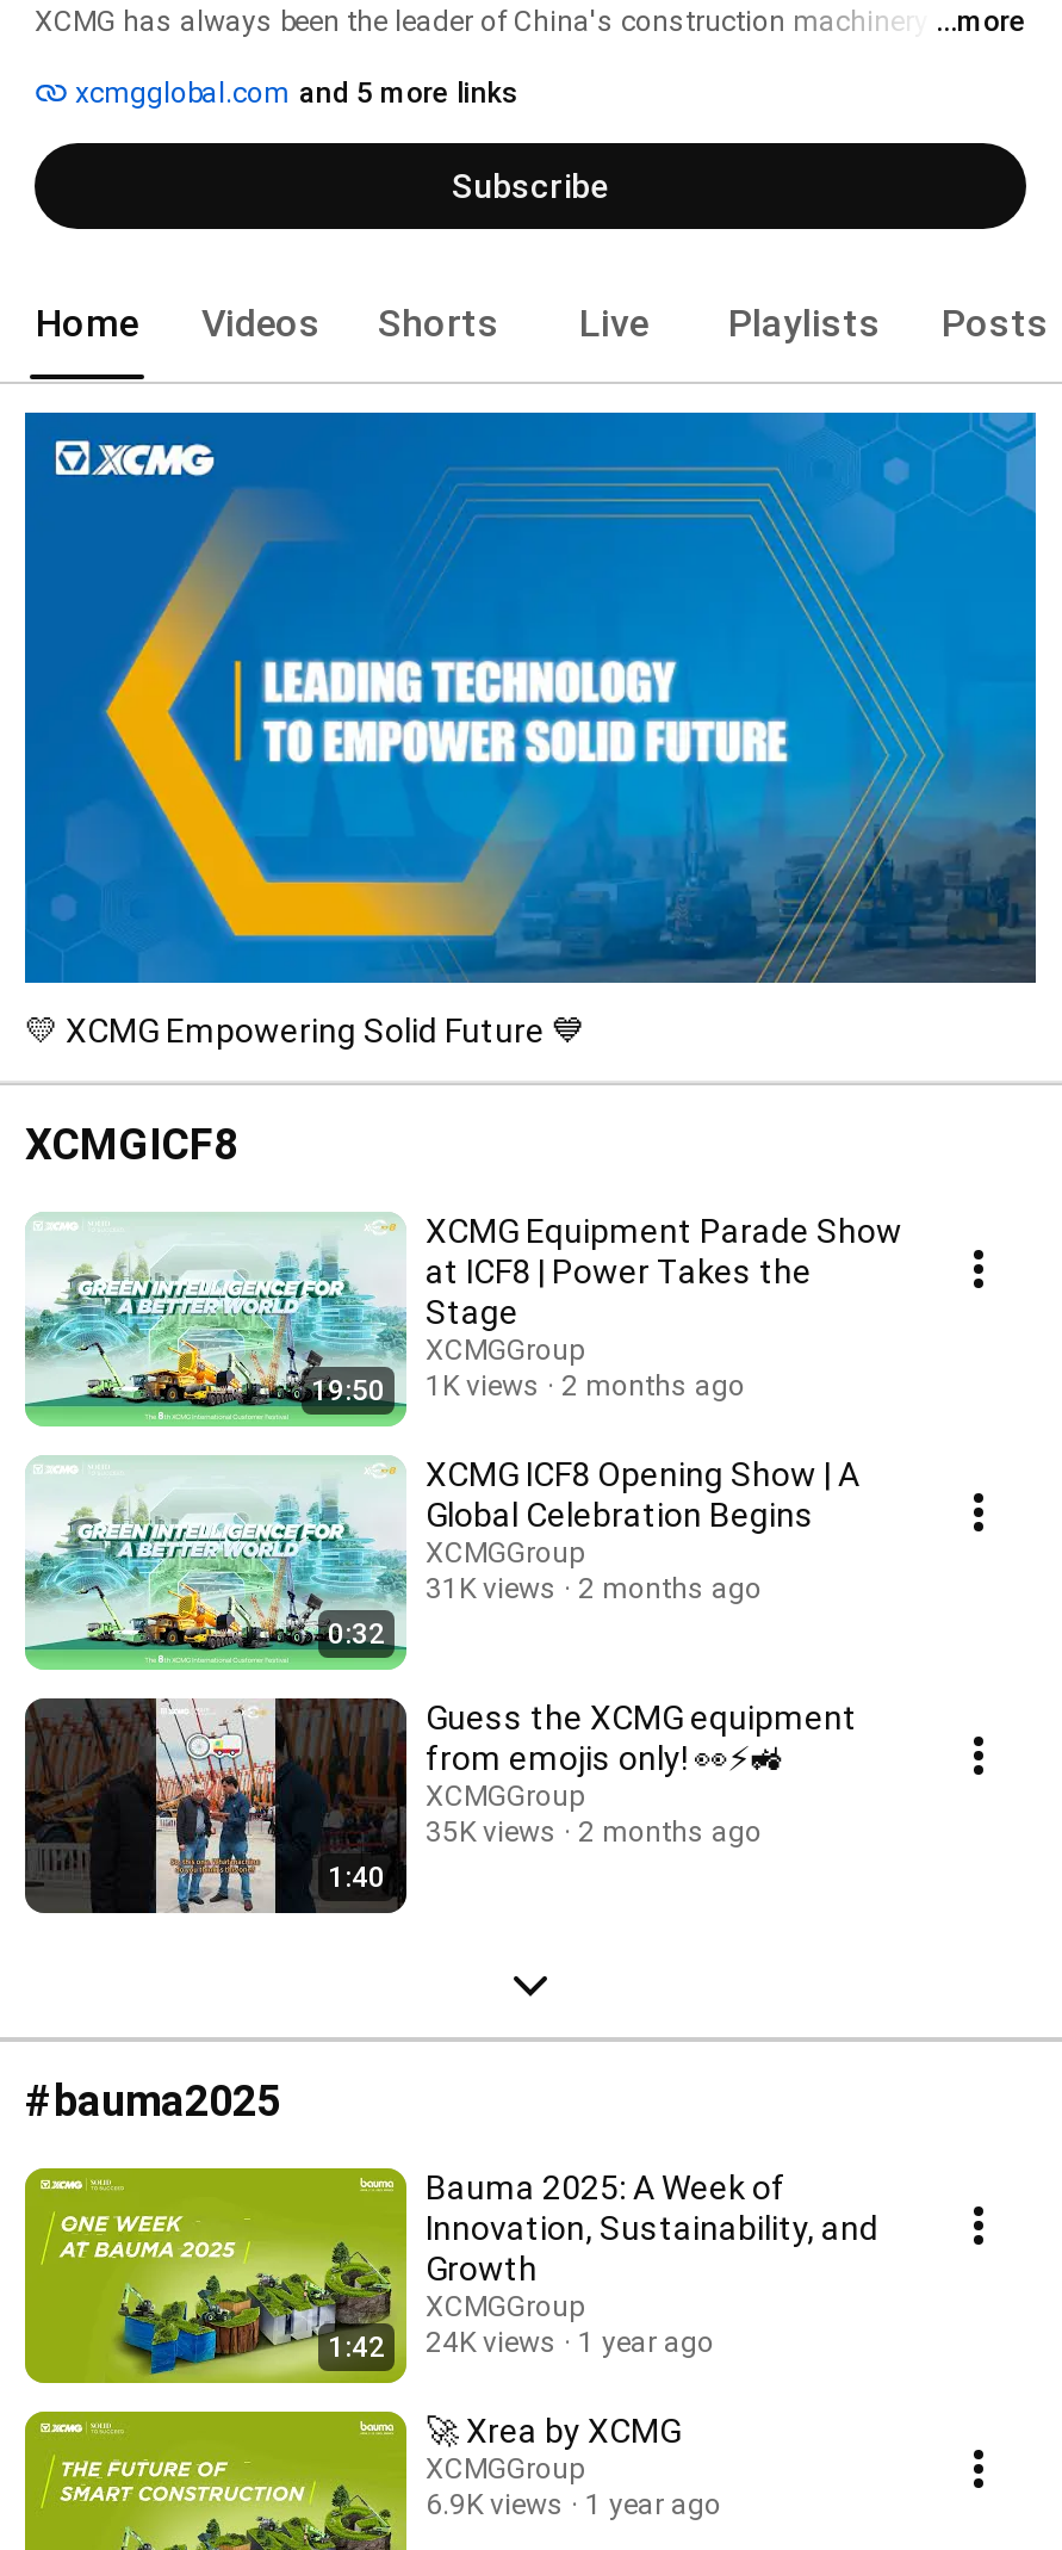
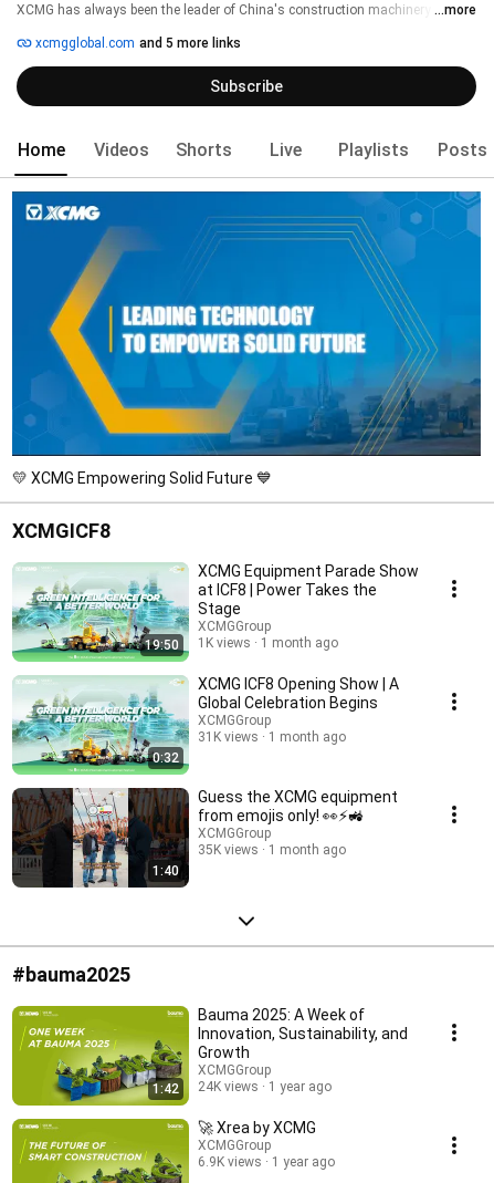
[311,1368,745,1406] 19:50 1K views 2 months ago -> [145,635,338,652] 19:50 1K views 1 month ago
[426,1571,762,1604] 31K views 2 months ago -> [198,729,346,744] 31K views 1 month ago
[426,1814,762,1847] 35K views 2 months ago -> [198,842,346,857] 35K views 1 month ago

